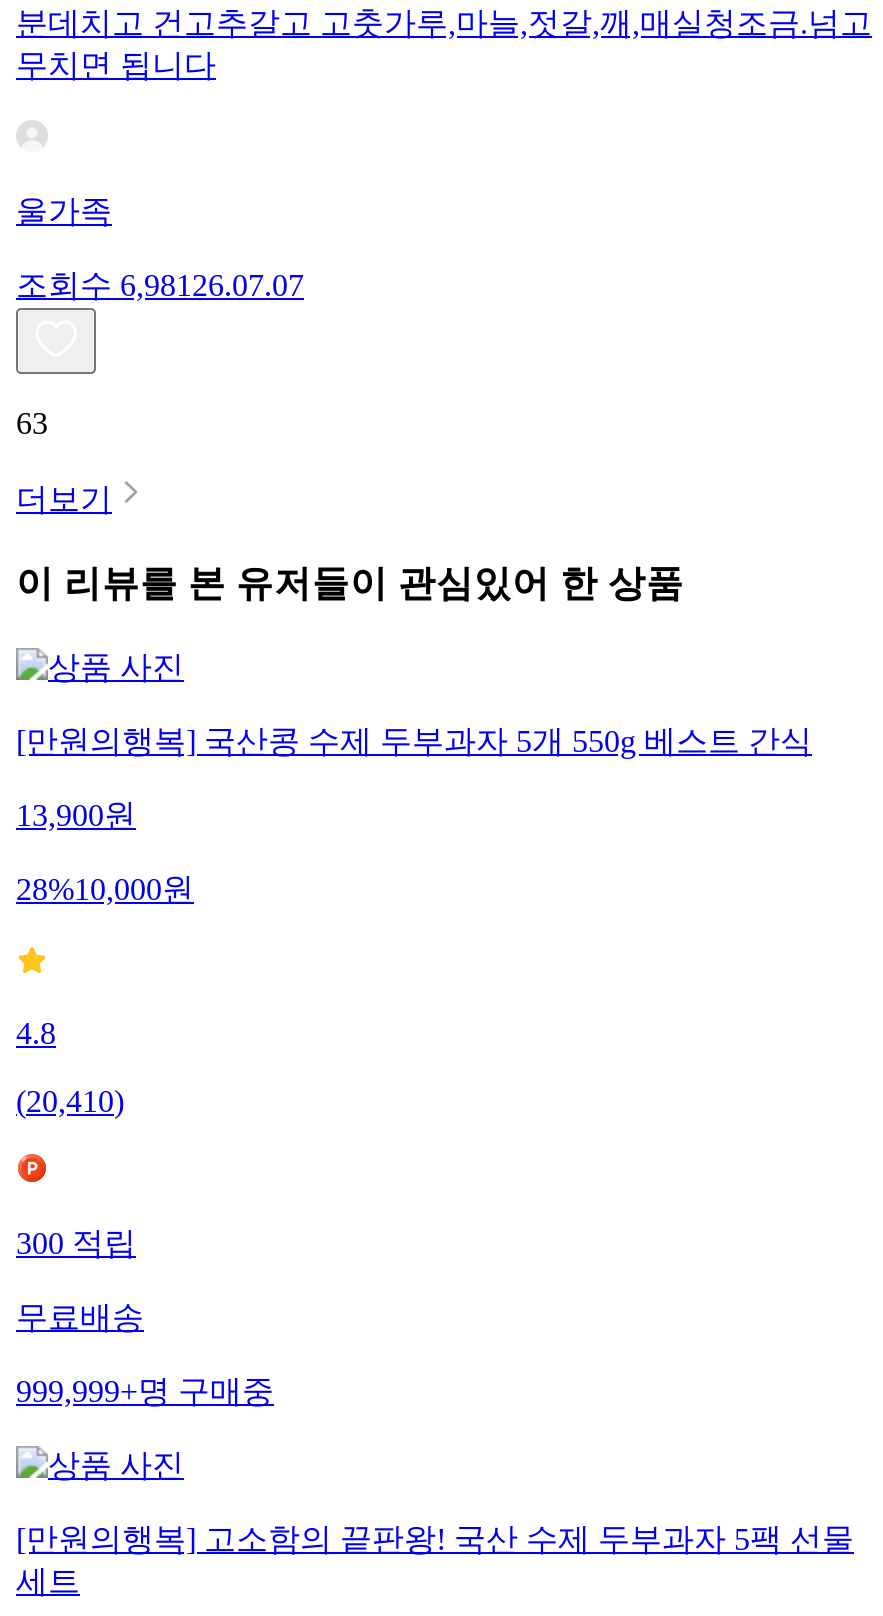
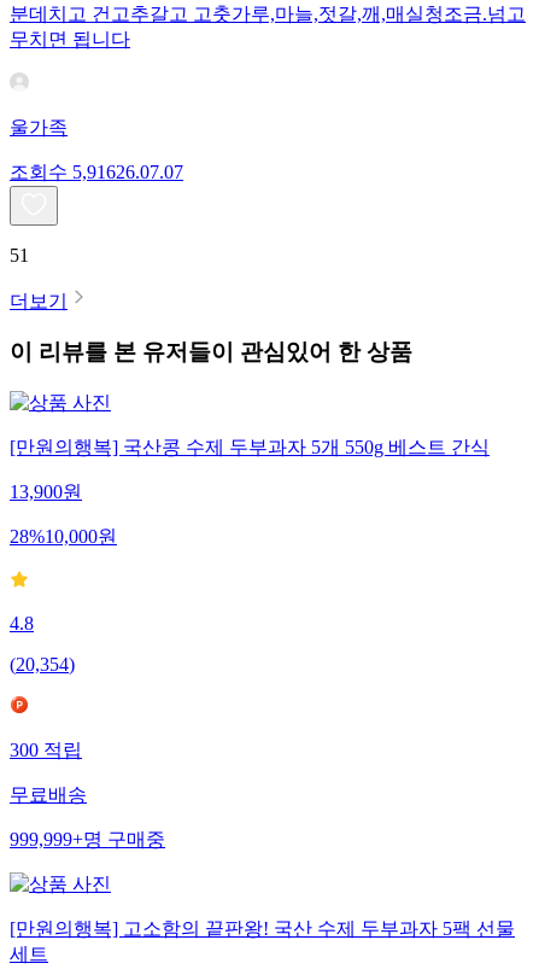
[16,267,304,301] 조회수 6,981 26.07.07 -> [10,161,183,182] 조회수 5,916 26.07.07
[16,405,48,439] 63 -> [10,245,29,265] 51
[16,1084,124,1118] (20,410) -> [10,654,75,675] (20,354)

